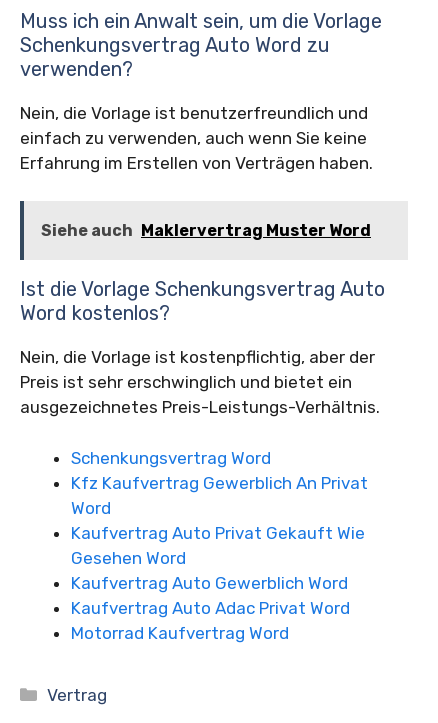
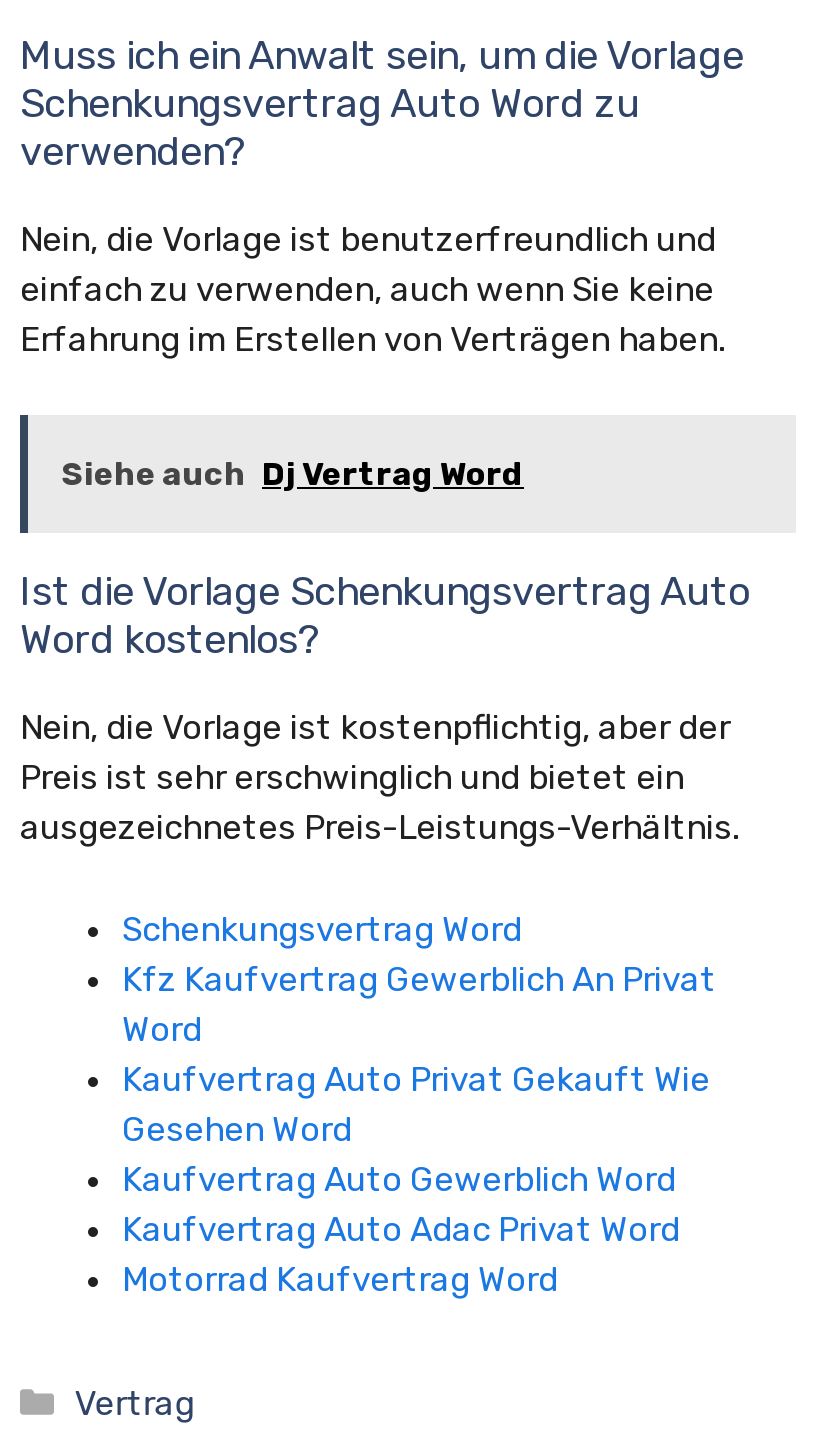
[41,221,371,240] Siehe auch Maklervertrag Muster Word -> [62,455,524,493] Siehe auch Dj Vertrag Word

